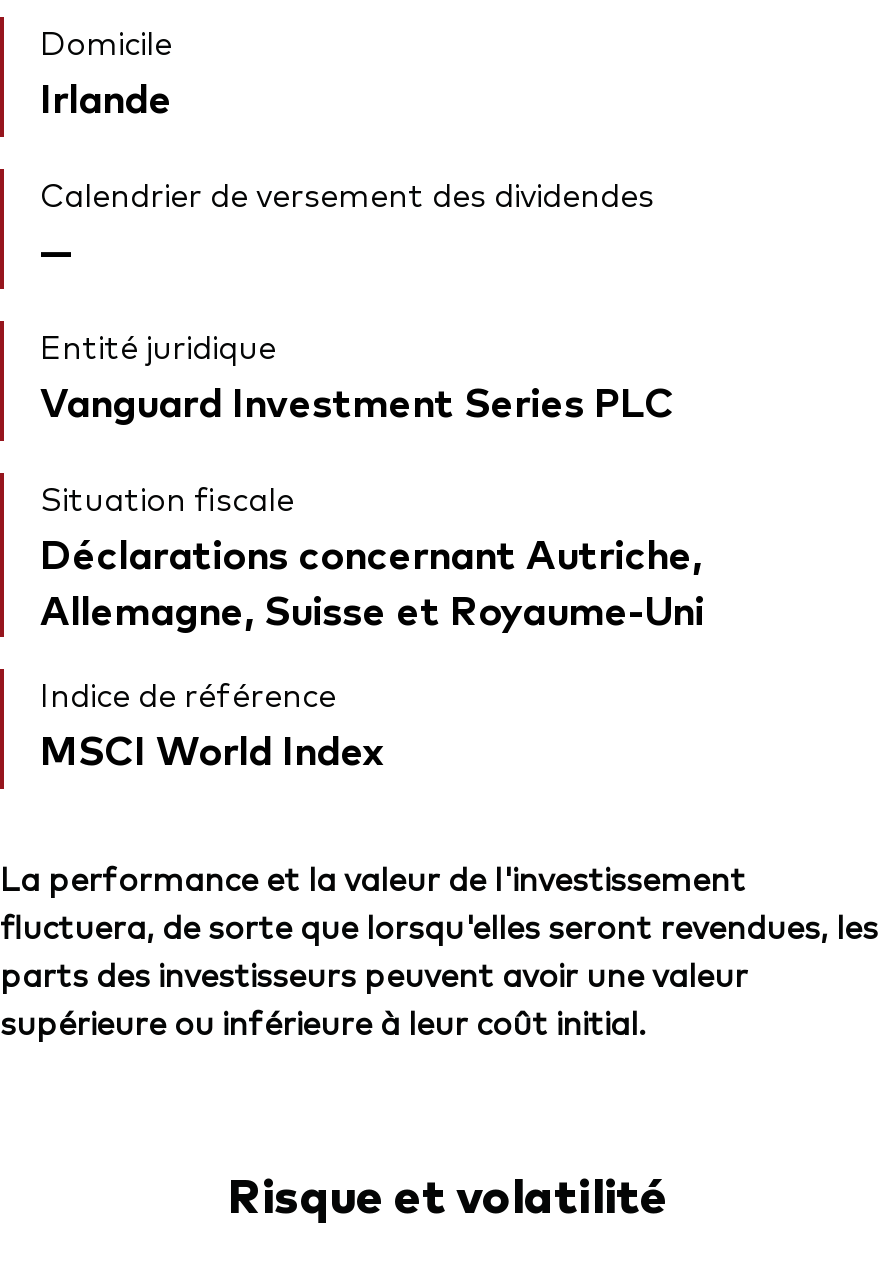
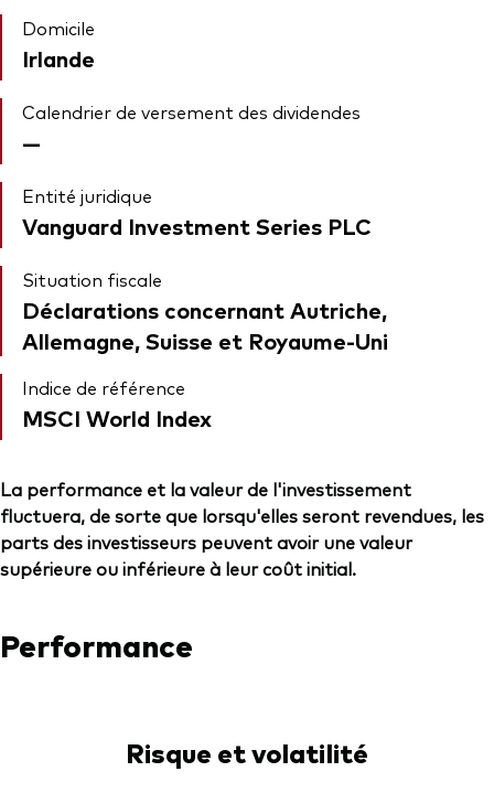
none -> [0,623,193,665] Performance

